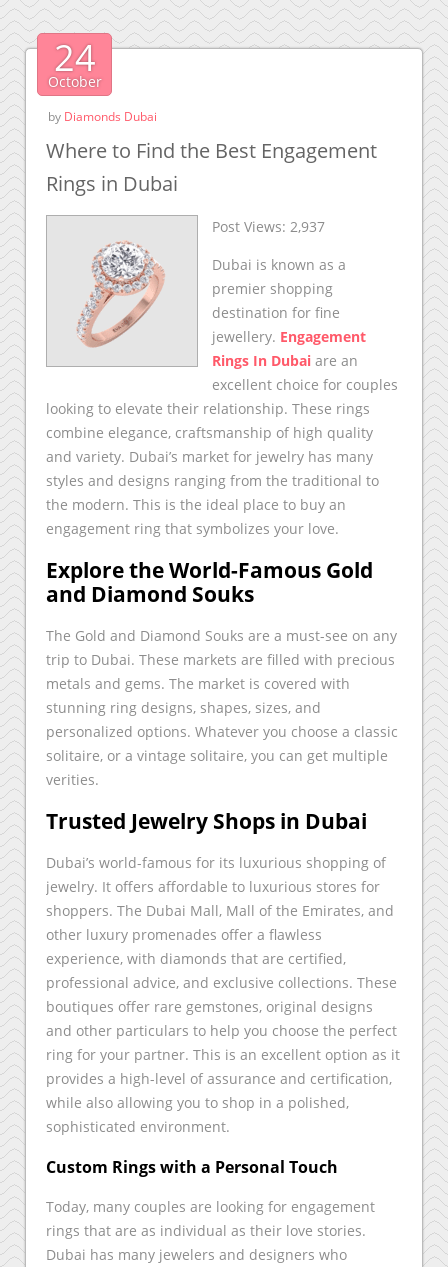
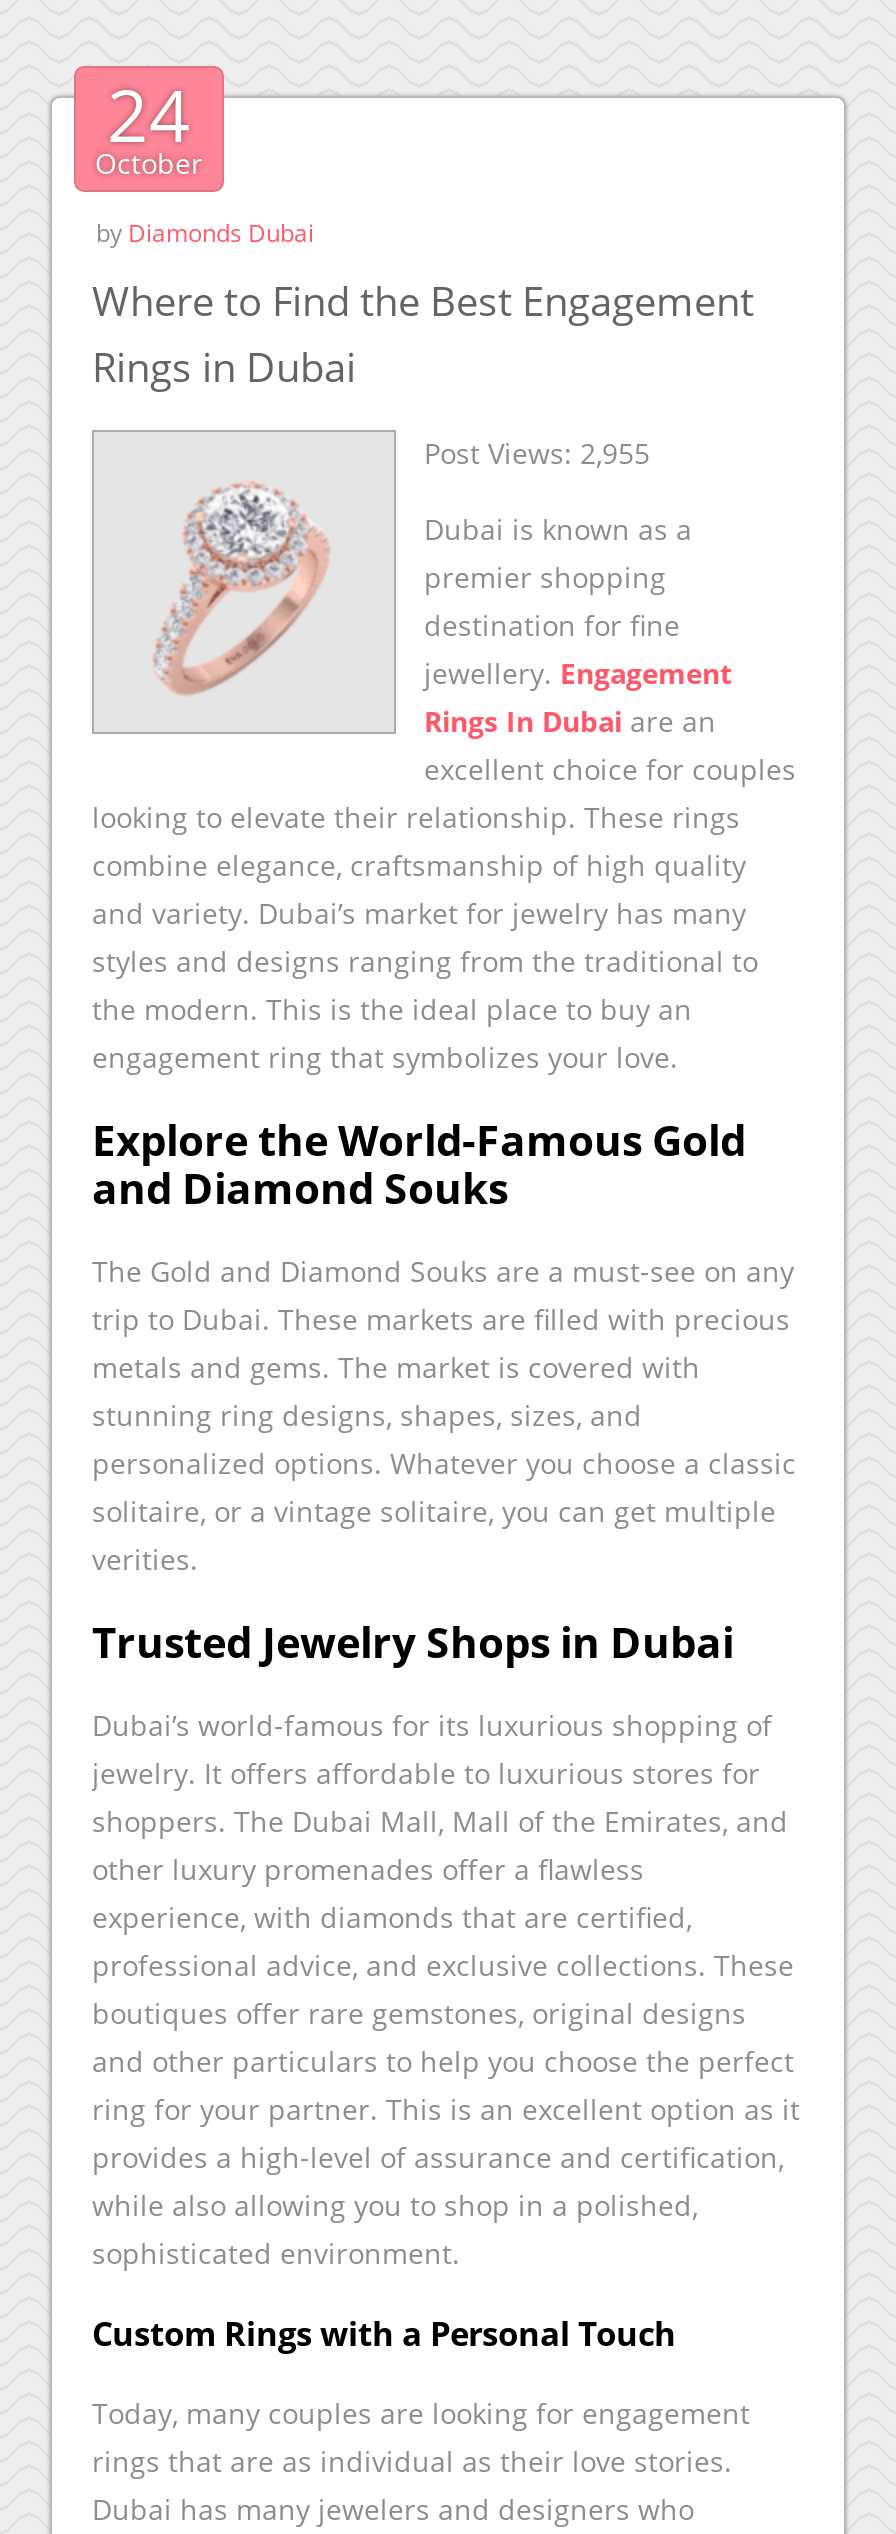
[212,217,325,236] Post Views: 2,937 -> [424,434,650,472] Post Views: 2,955

